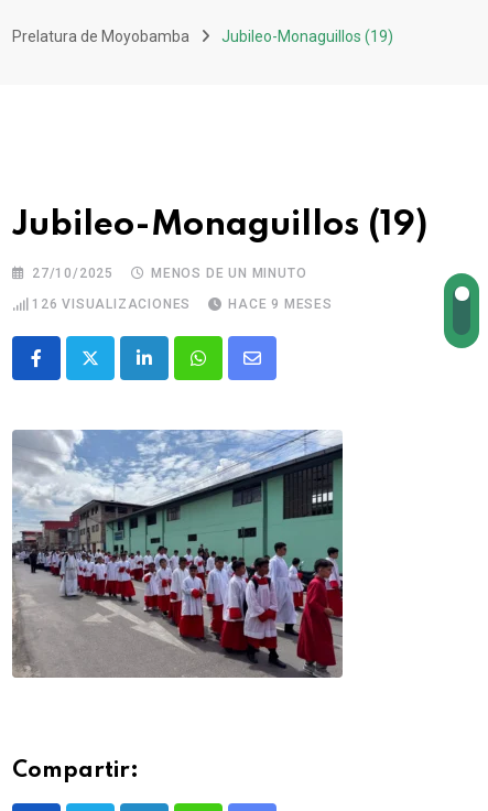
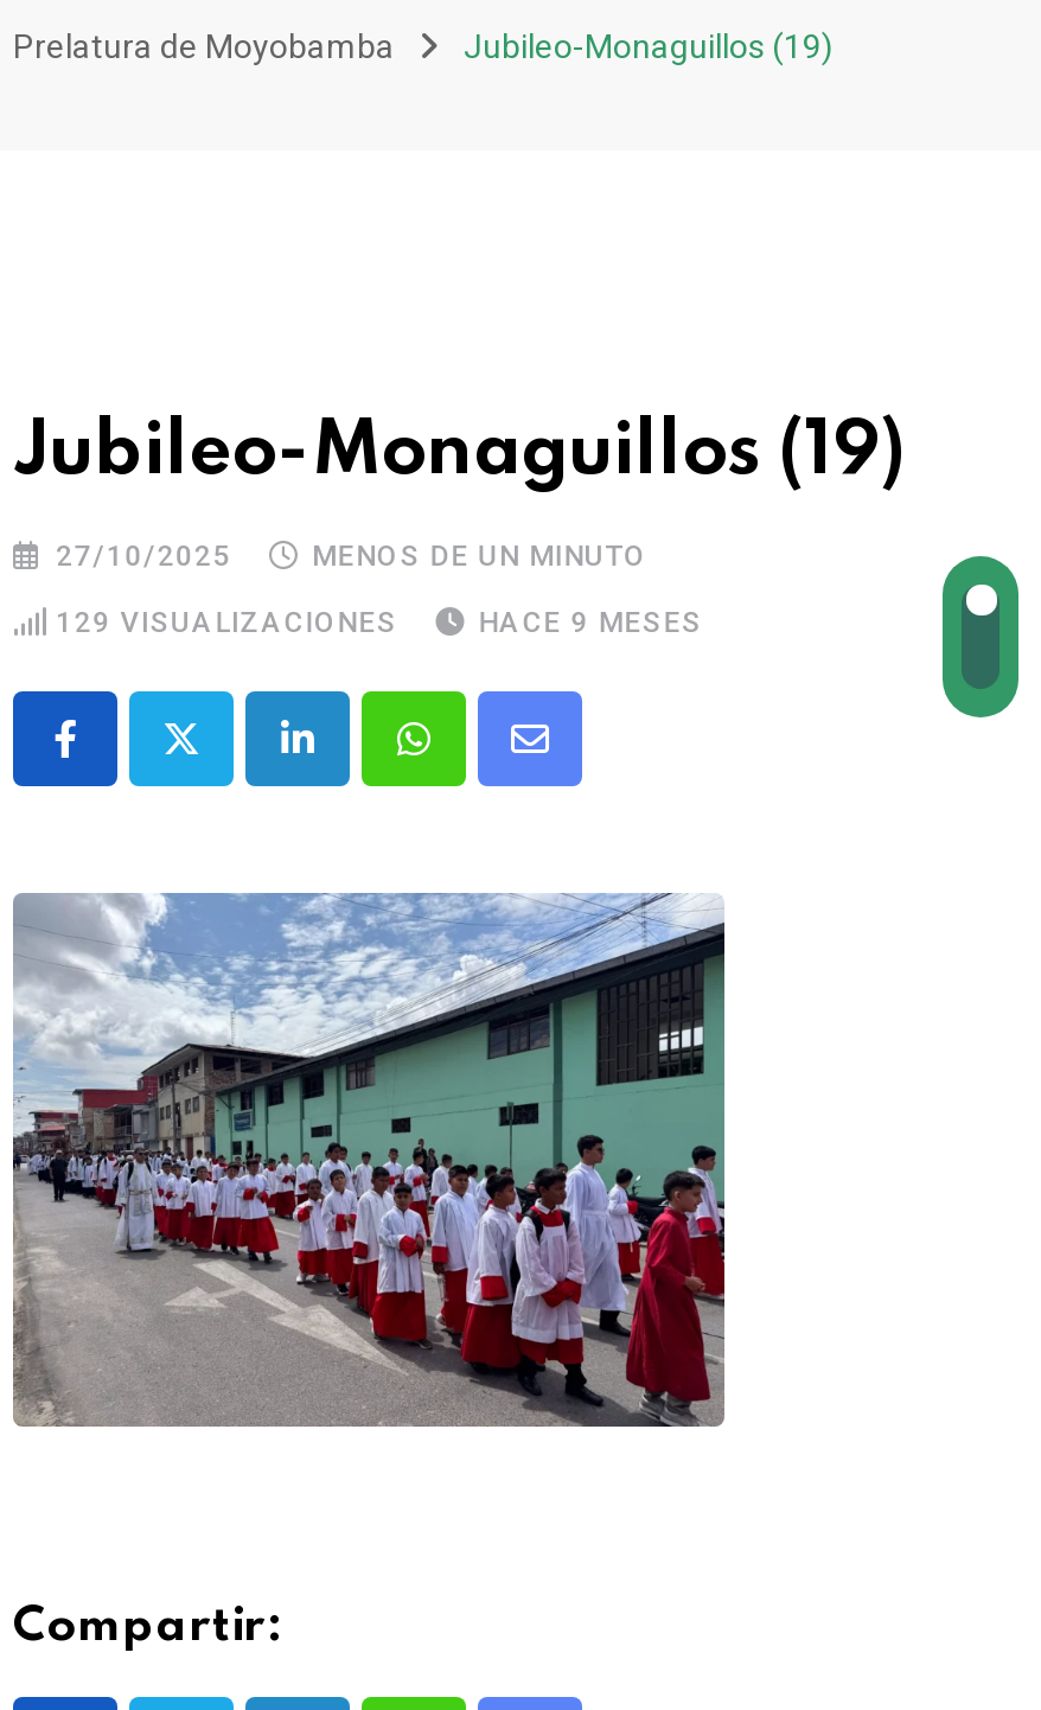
[32,296,191,312] 126 VISUALIZACIONES -> [56,606,398,639] 129 VISUALIZACIONES

